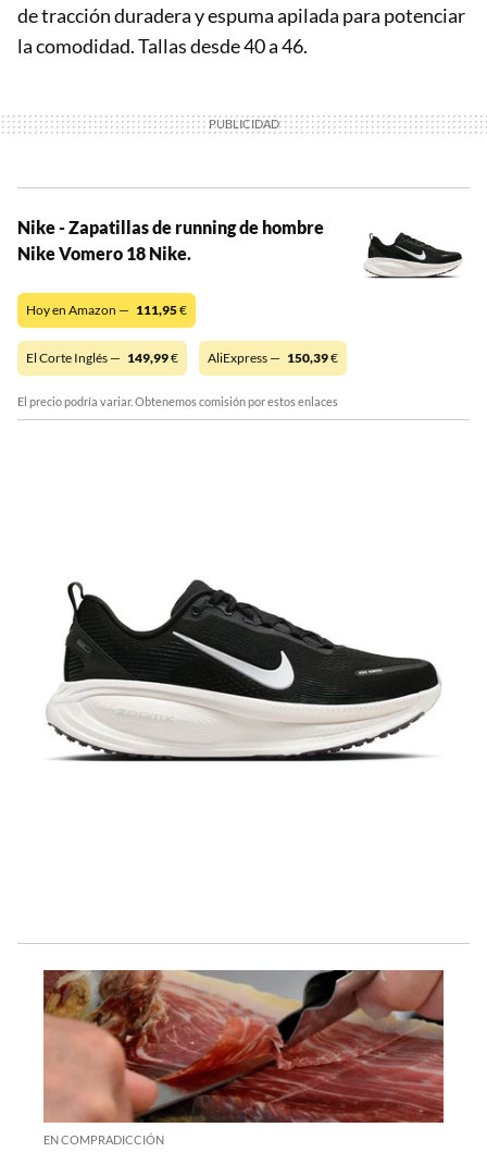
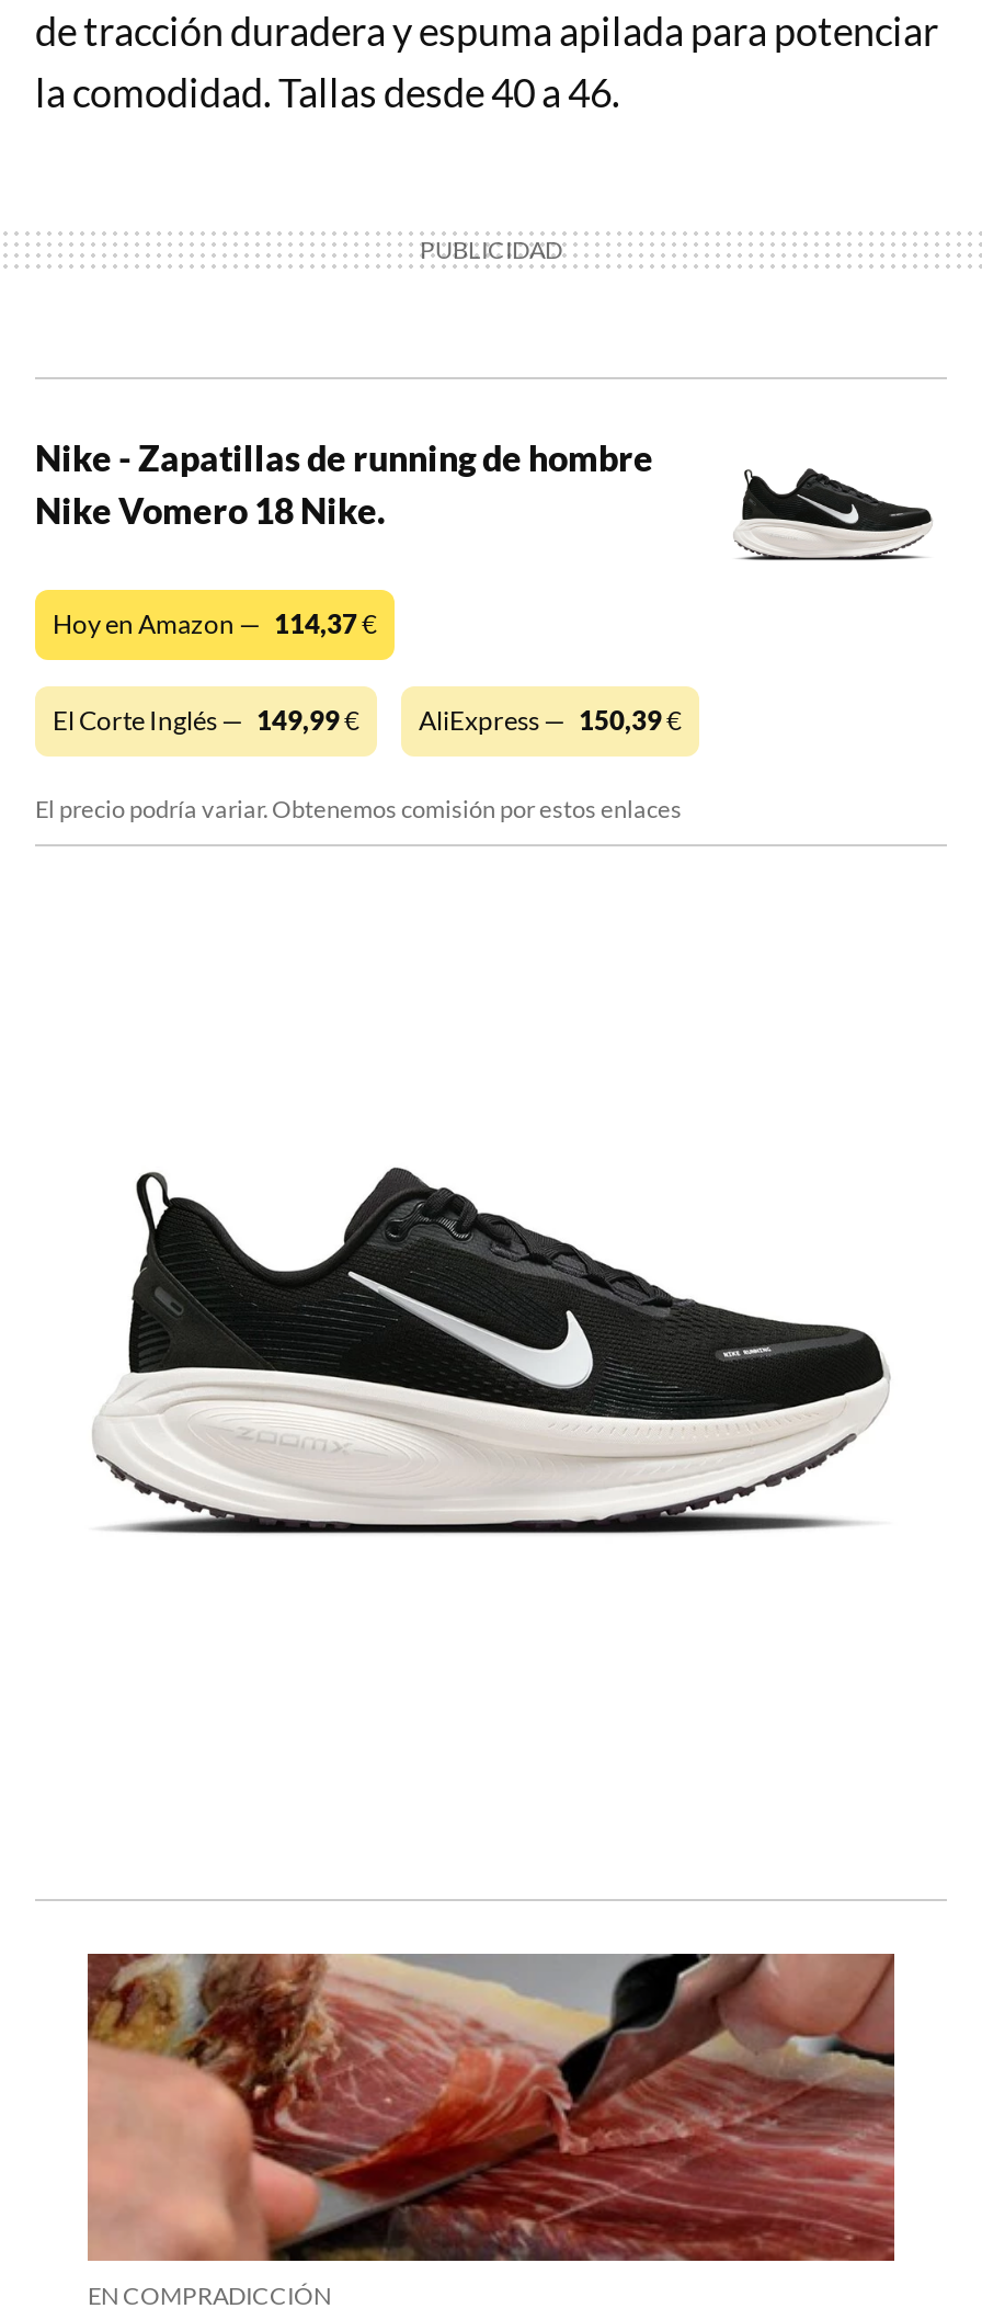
[26,302,187,318] Hoy en Amazon — 111,95€ -> [53,607,377,640] Hoy en Amazon — 114,37€

